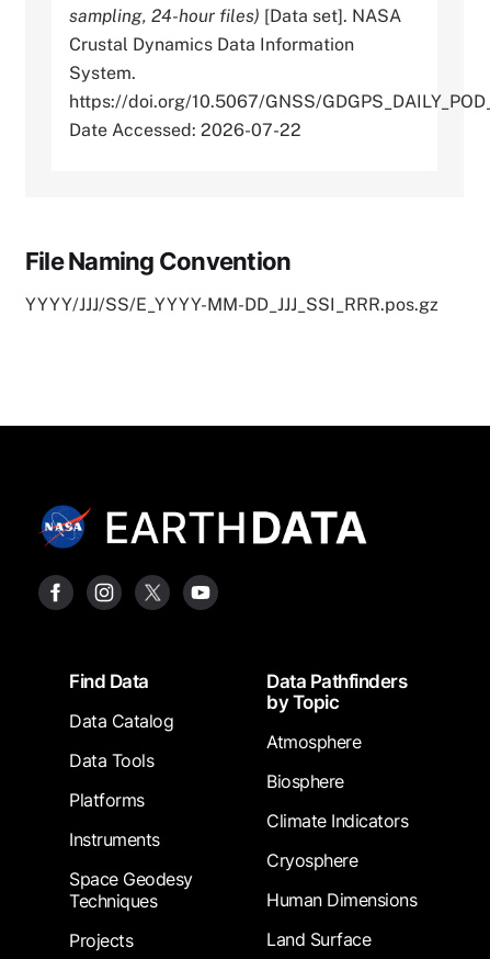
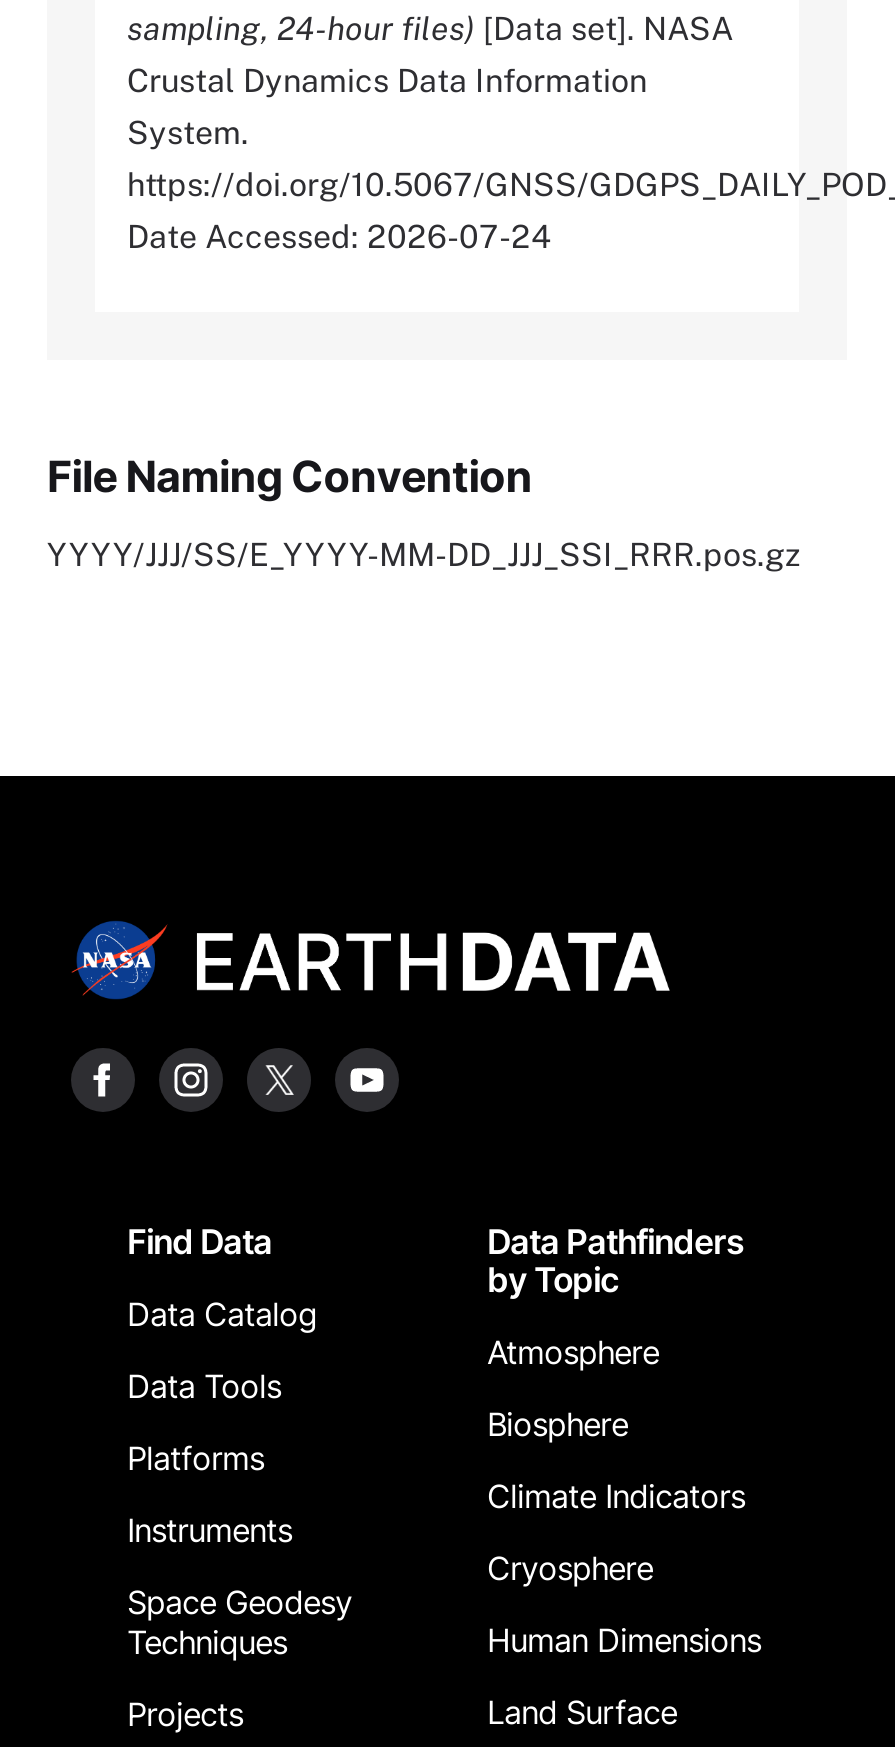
[69,120,301,141] Date Accessed: 2026-07-22 -> [127,219,551,257] Date Accessed: 2026-07-24

